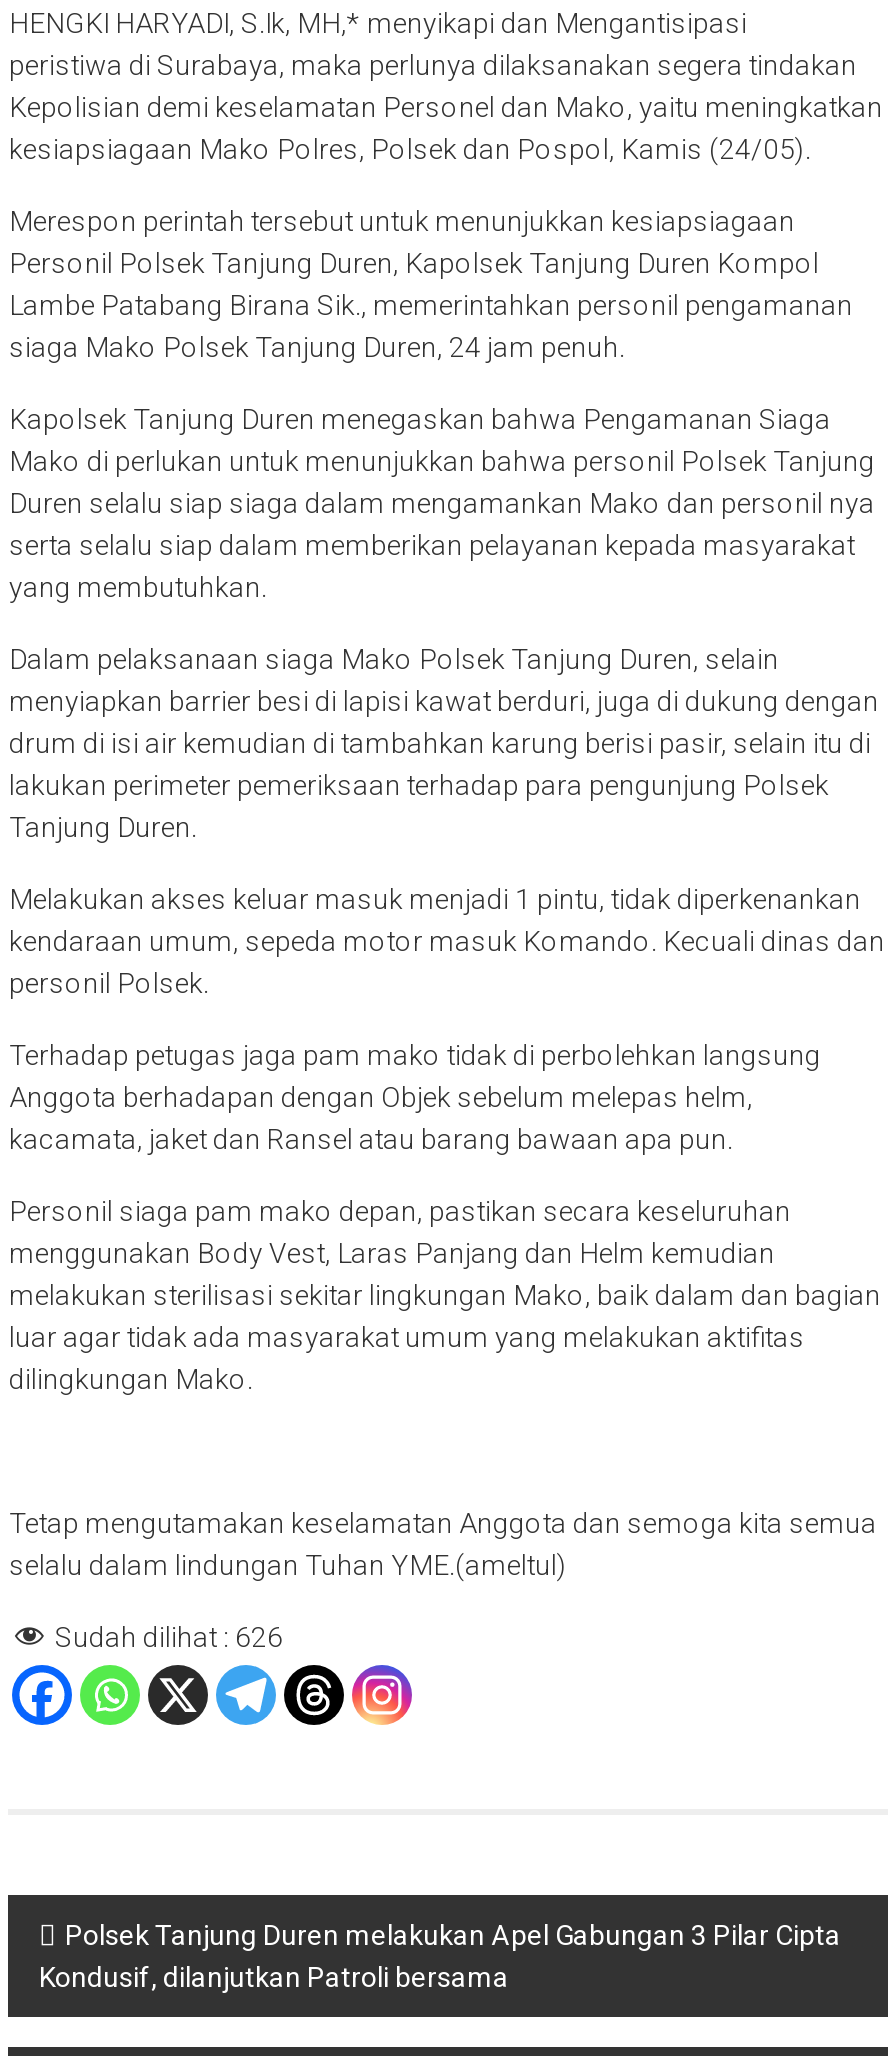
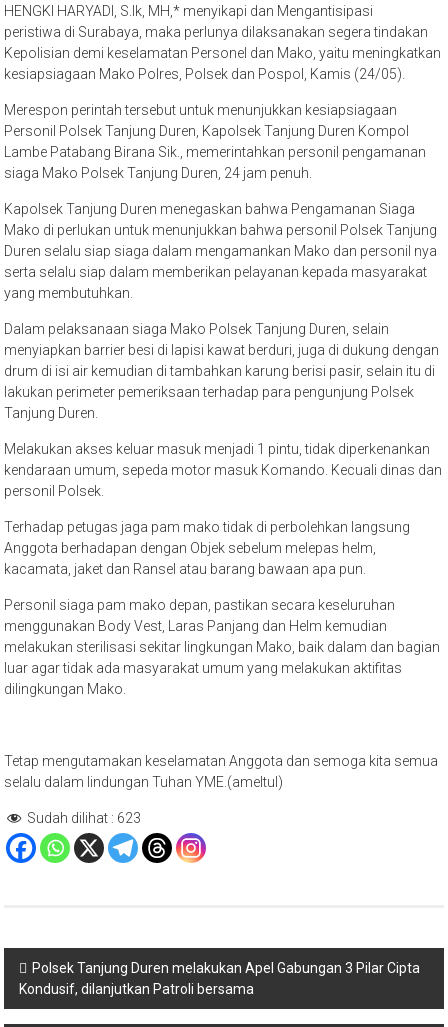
[55,1621,283,1653] Sudah dilihat : 626 -> [27,810,141,826] Sudah dilihat : 623

